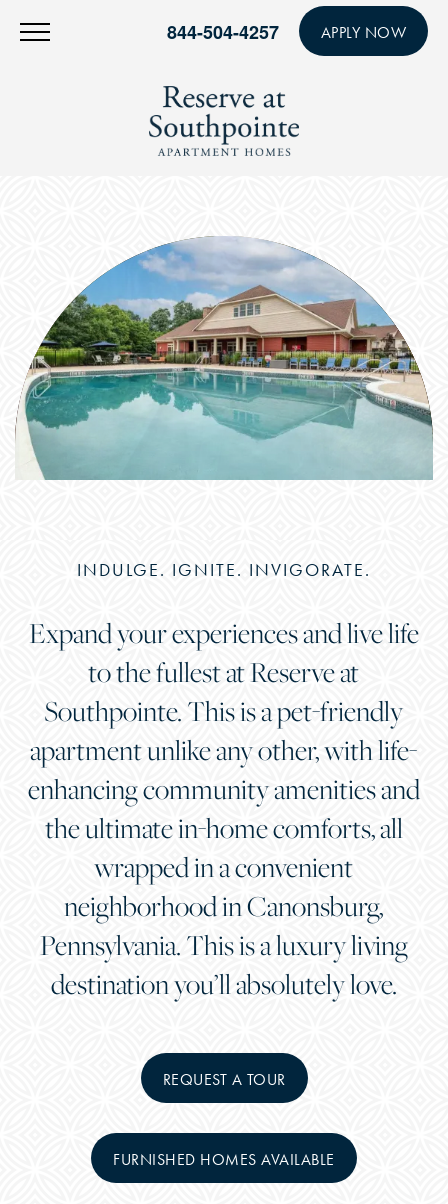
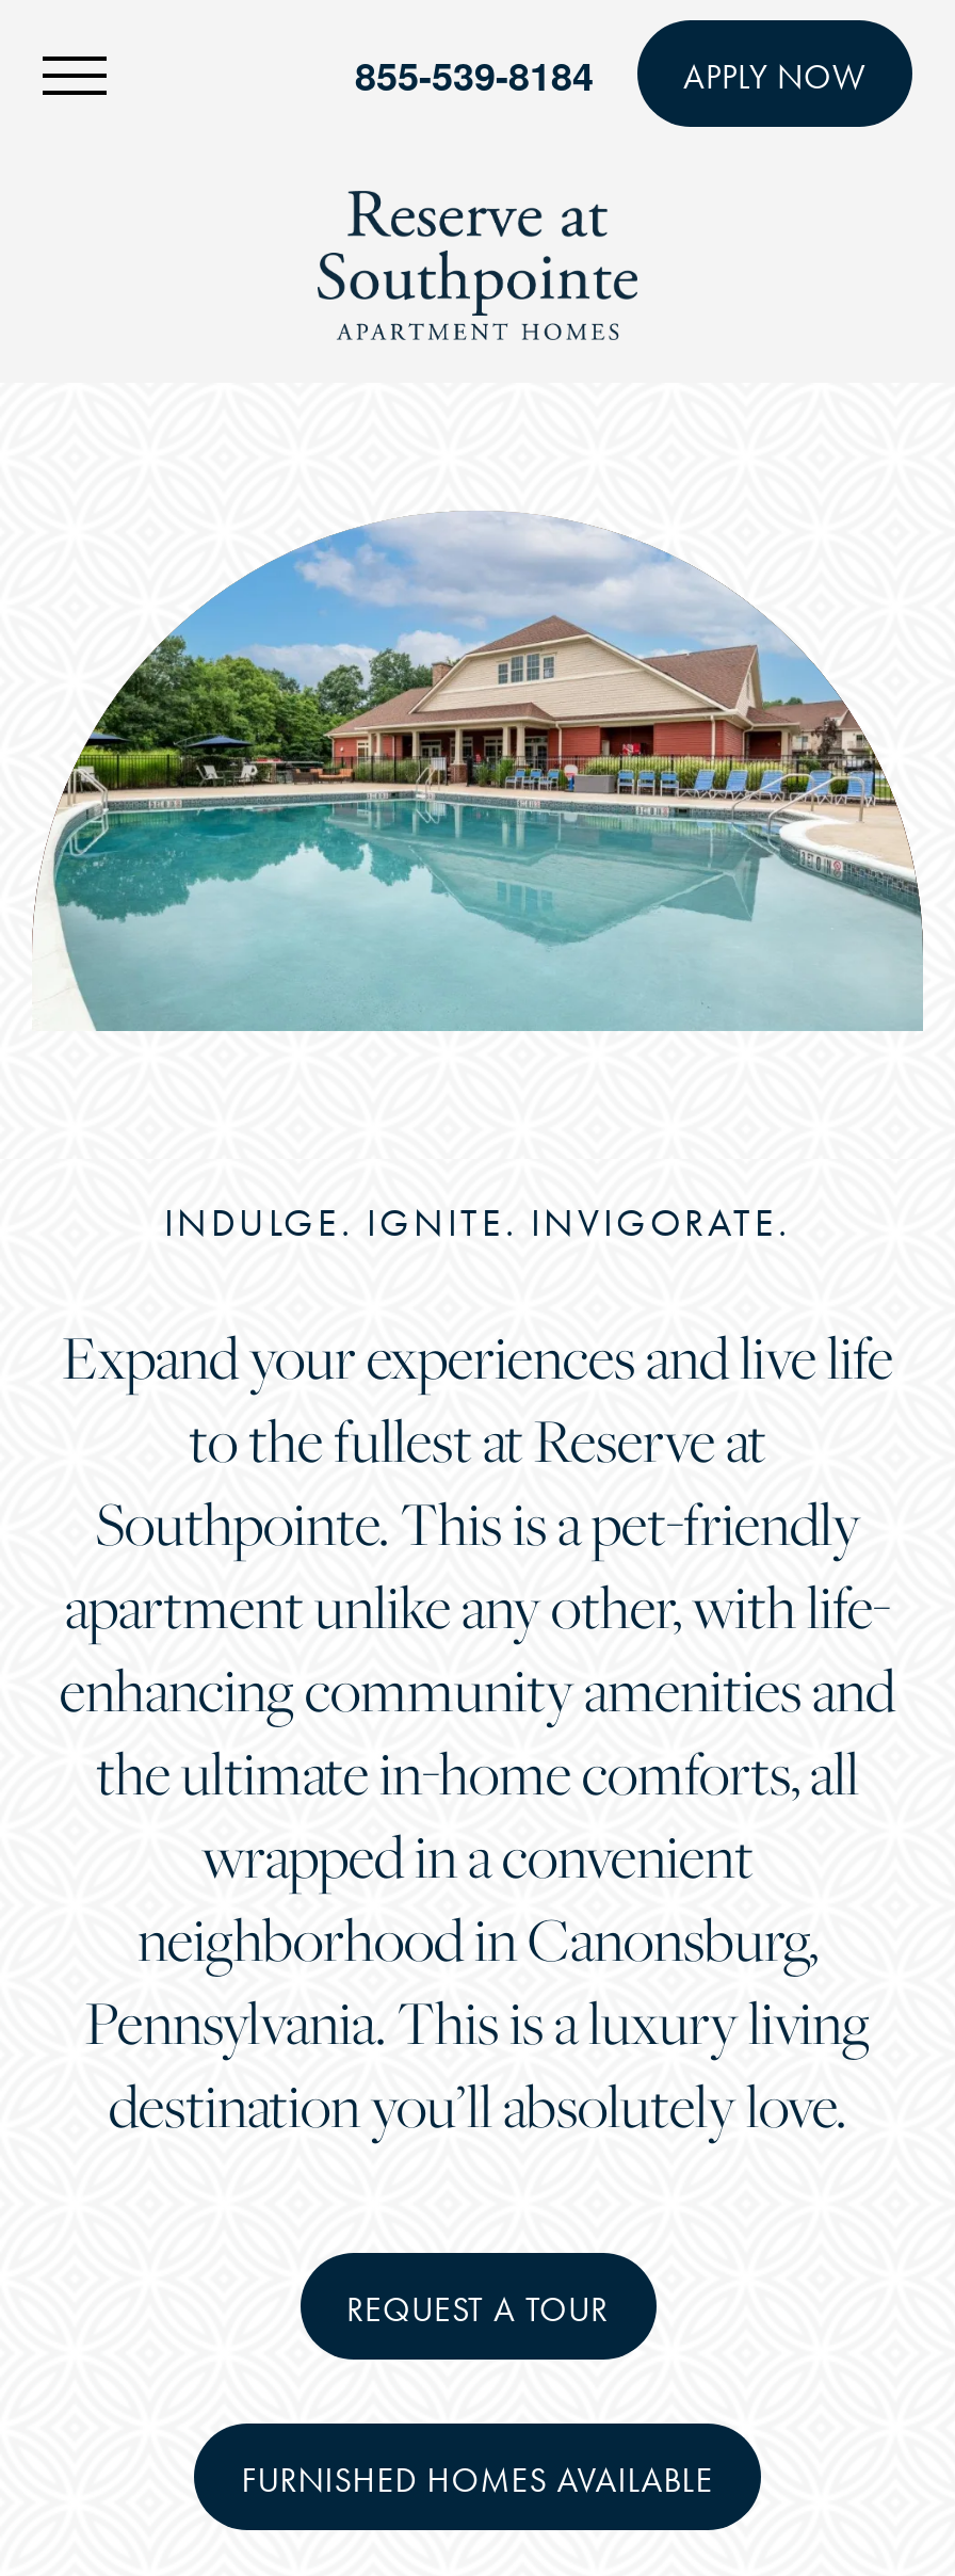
[166,19,278,45] 844-504-4257 -> [355,48,594,103] 855-539-8184

